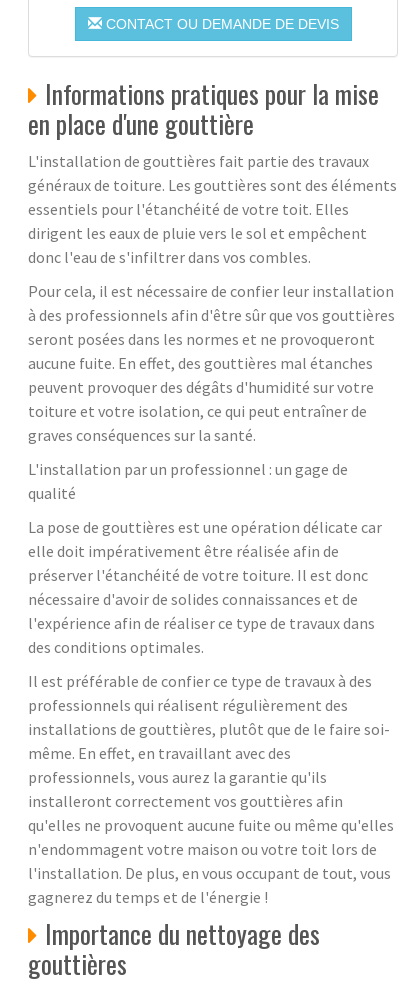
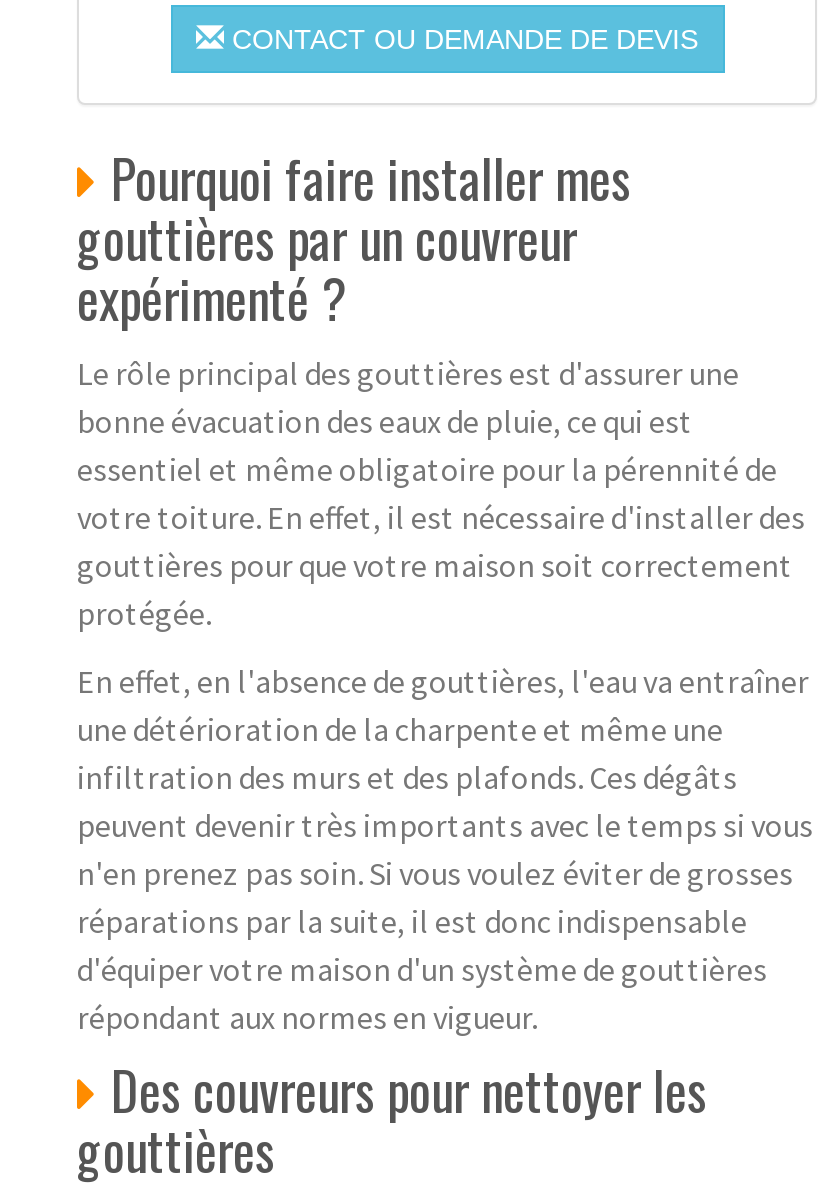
[28,74,397,953] Informations pratiques pour la mise | en place d'une gouttière | L'installation de gouttières fait partie des travaux | généraux de toiture. Les gouttières sont des éléments | essentiels pour l'étanchéité de votre toit. Elles | dirigent les eaux de pluie vers le sol et empêchent | donc l'eau de s'infiltrer dans vos combles. | Pour cela, il est nécessaire de confier leur installation | à des professionnels afin d'être sûr que vos gouttières | seront posées dans les normes et ne provoqueront | aucune fuite. En effet, des gouttières mal étanches | peuvent provoquer des dégâts d'humidité sur votre | toiture et votre isolation, ce qui peut entraîner de | graves conséquences sur la santé. | L'installation par un professionnel : un gage de | qualité | La pose de gouttières est une opération délicate car | elle doit impérativement être réalisée afin de | préserver l'étanchéité de votre toiture. Il est donc | nécessaire d'avoir de solides connaissances et de | l'expérience afin de réaliser ce type de travaux dans | des conditions optimales. | Il est préférable de confier ce type de travaux à des | professionnels qui réalisent régulièrement des | installations de gouttières, plutôt que de le faire soi- | même. En effet, en travaillant avec des | professionnels, vous aurez la garantie qu'ils | installeront correctement vos gouttières afin | qu'elles ne provoquent aucune fuite ou même qu'elles | n'endommagent votre maison ou votre toit lors de | l'installation. De plus, en vous occupant de tout, vous | gagnerez du temps et de l'énergie ! | Importance du nettoyage des -> [77,139,813,1129] Pourquoi faire installer mes | gouttières par un couvreur | expérimenté ? | Le rôle principal des gouttières est d'assurer une | bonne évacuation des eaux de pluie, ce qui est | essentiel et même obligatoire pour la pérennité de | votre toiture. En effet, il est nécessaire d'installer des | gouttières pour que votre maison soit correctement | protégée. | En effet, en l'absence de gouttières, l'eau va entraîner | une détérioration de la charpente et même une | infiltration des murs et des plafonds. Ces dégâts | peuvent devenir très importants avec le temps si vous | n'en prenez pas soin. Si vous voulez éviter de grosses | réparations par la suite, il est donc indispensable | d'équiper votre maison d'un système de gouttières | répondant aux normes en vigueur. | Des couvreurs pour nettoyer les

